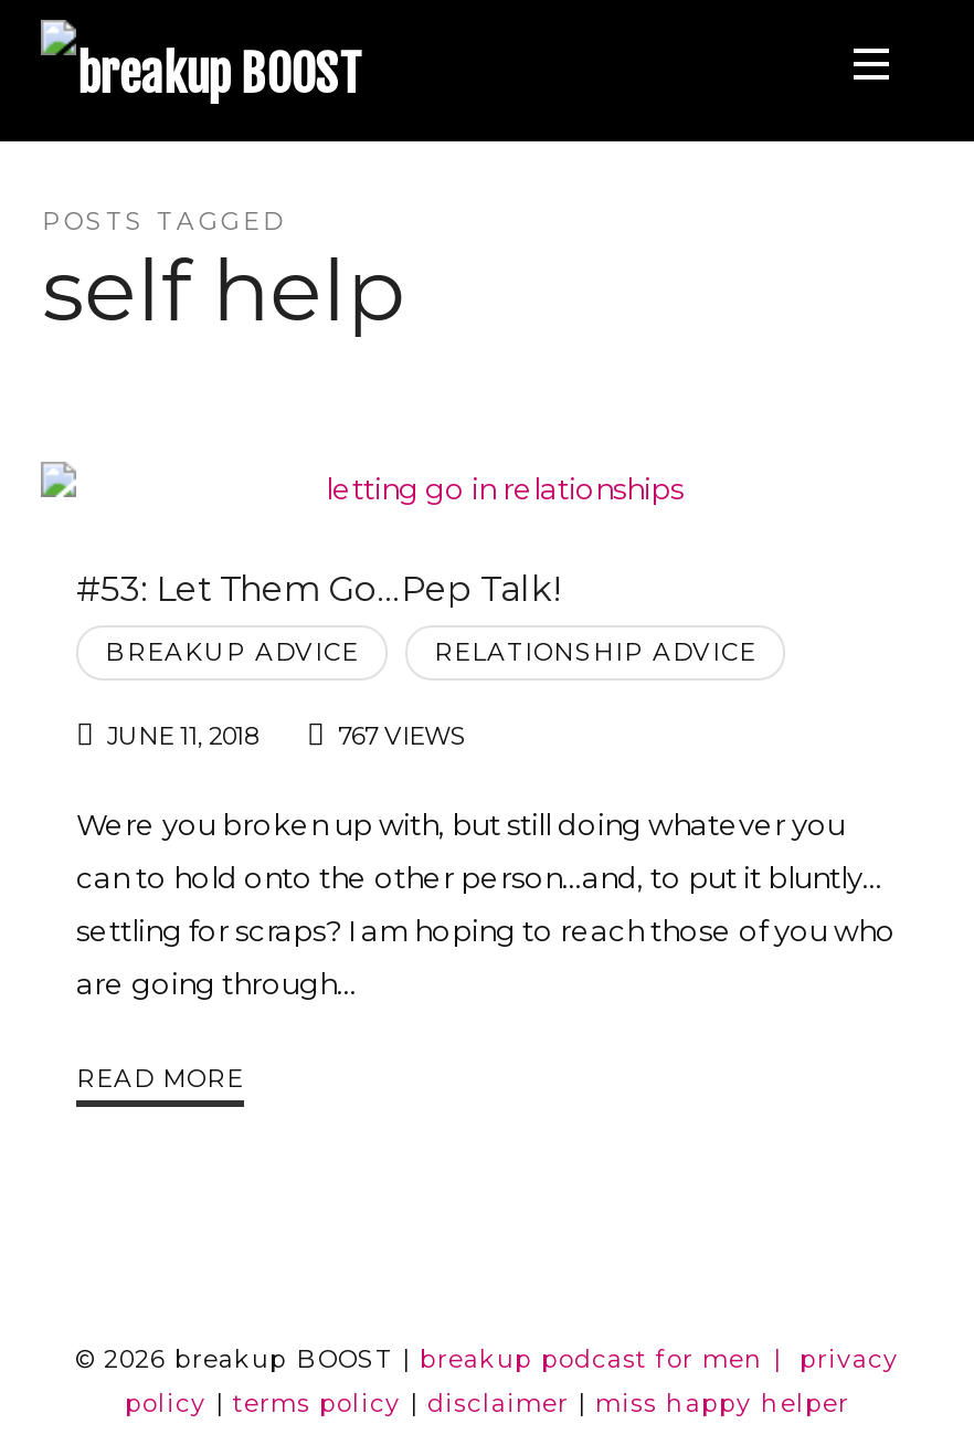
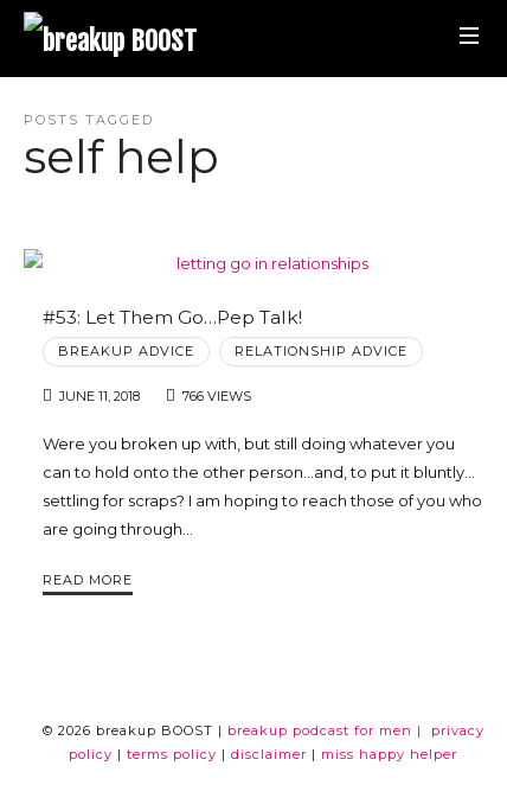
[331,721,466,751] 767 VIEWS -> [179,388,252,404] 766 VIEWS

